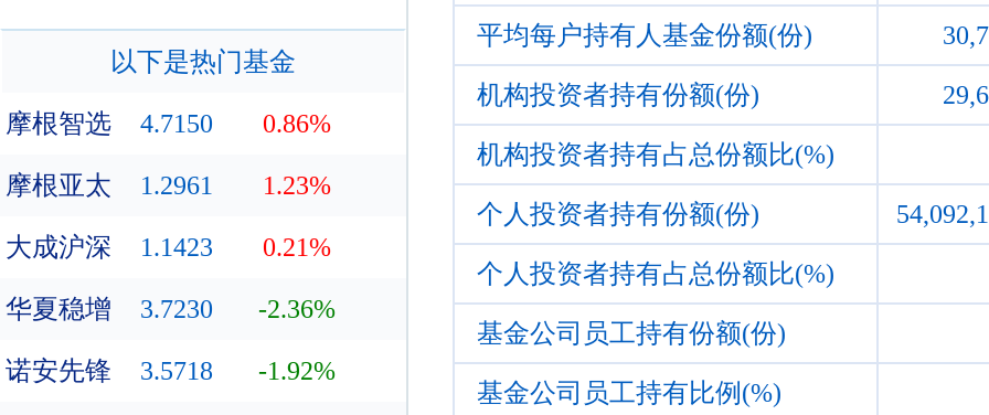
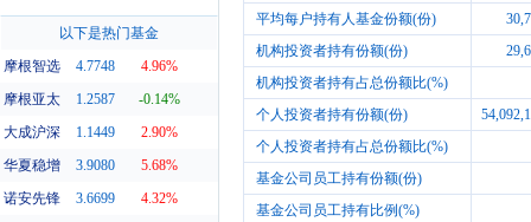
[140,108,213,139] 4.7150 -> [75,58,114,74] 4.7748
[263,108,331,139] 0.86% -> [141,58,178,74] 4.96%
[140,170,213,201] 1.2961 -> [75,91,114,107] 1.2587
[263,170,331,201] 1.23% -> [139,91,180,107] -0.14%
[140,232,213,263] 1.1423 -> [75,124,114,141] 1.1449
[263,232,331,263] 0.21% -> [141,124,178,141] 2.90%
[140,294,213,324] 3.7230 -> [75,157,114,174] 3.9080
[258,294,336,324] -2.36% -> [141,157,178,174] 5.68%
[140,355,213,386] 3.5718 -> [75,190,114,207] 3.6699
[258,355,336,386] -1.92% -> [141,190,178,207] 4.32%

